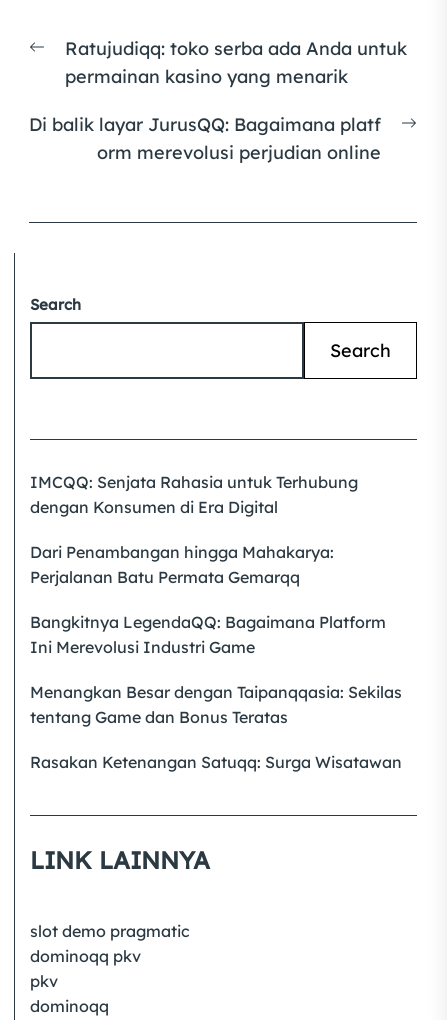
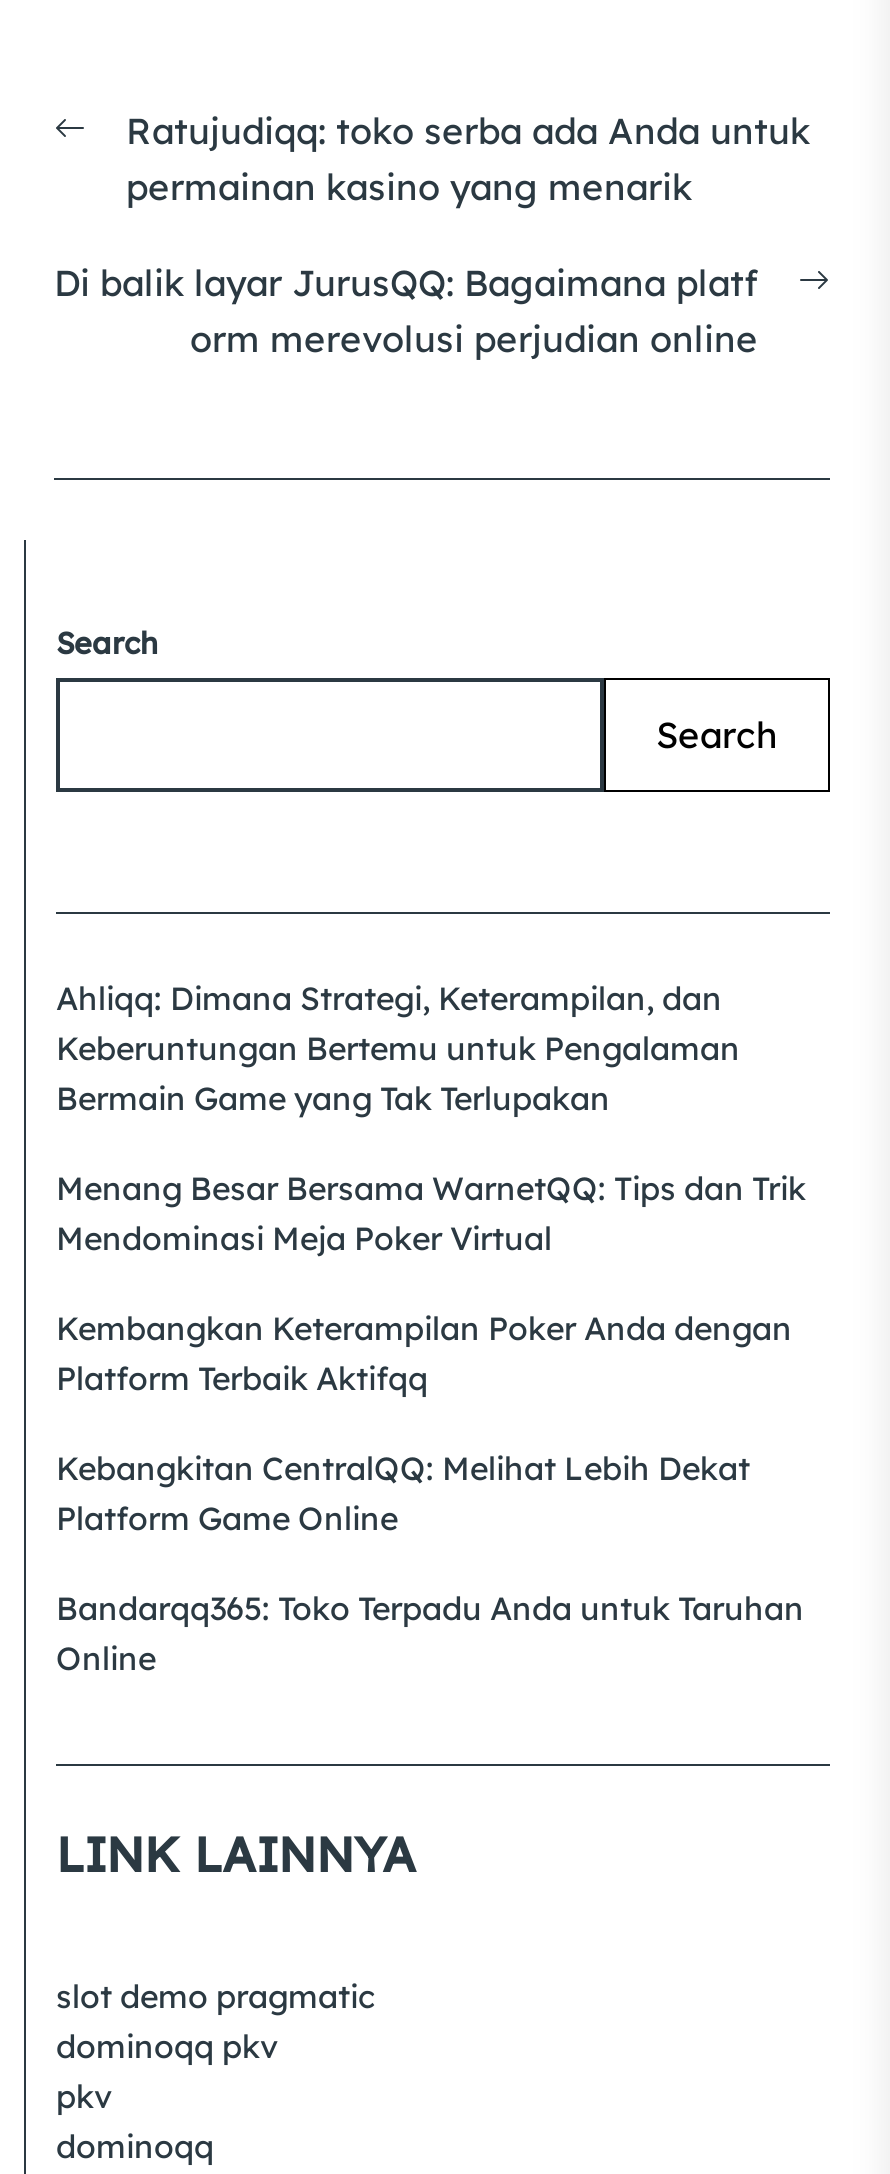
[30,472,358,517] IMCQQ: Senjata Rahasia untuk Terhubung | dengan Konsumen di Era Digital -> [56,978,740,1118] Ahliqq: Dimana Strategi, Keterampilan, dan | Keberuntungan Bertemu untuk Pengalaman | Bermain Game yang Tak Terlupakan
[30,542,334,587] Dari Penambangan hingga Mahakarya: | Perjalanan Batu Permata Gemarqq -> [56,1168,806,1258] Menang Besar Bersama WarnetQQ: Tips dan Trik | Mendominasi Meja Poker Virtual
[30,612,386,657] Bangkitnya LegendaQQ: Bagaimana Platform | Ini Merevolusi Industri Game -> [56,1308,792,1398] Kembangkan Keterampilan Poker Anda dengan | Platform Terbaik Aktifqq
[30,682,402,727] Menangkan Besar dengan Taipanqqasia: Sekilas | tentang Game dan Bonus Teratas -> [56,1448,750,1538] Kebangkitan CentralQQ: Melihat Lebih Dekat | Platform Game Online
[30,752,402,772] Rasakan Ketenangan Satuqq: Surga Wisatawan -> [56,1588,804,1678] Bandarqq365: Toko Terpadu Anda untuk Taruhan | Online

